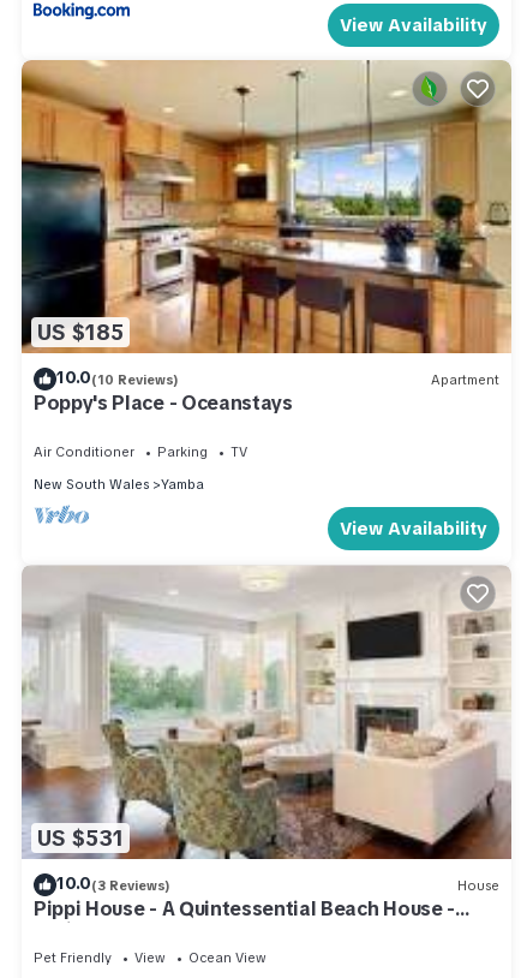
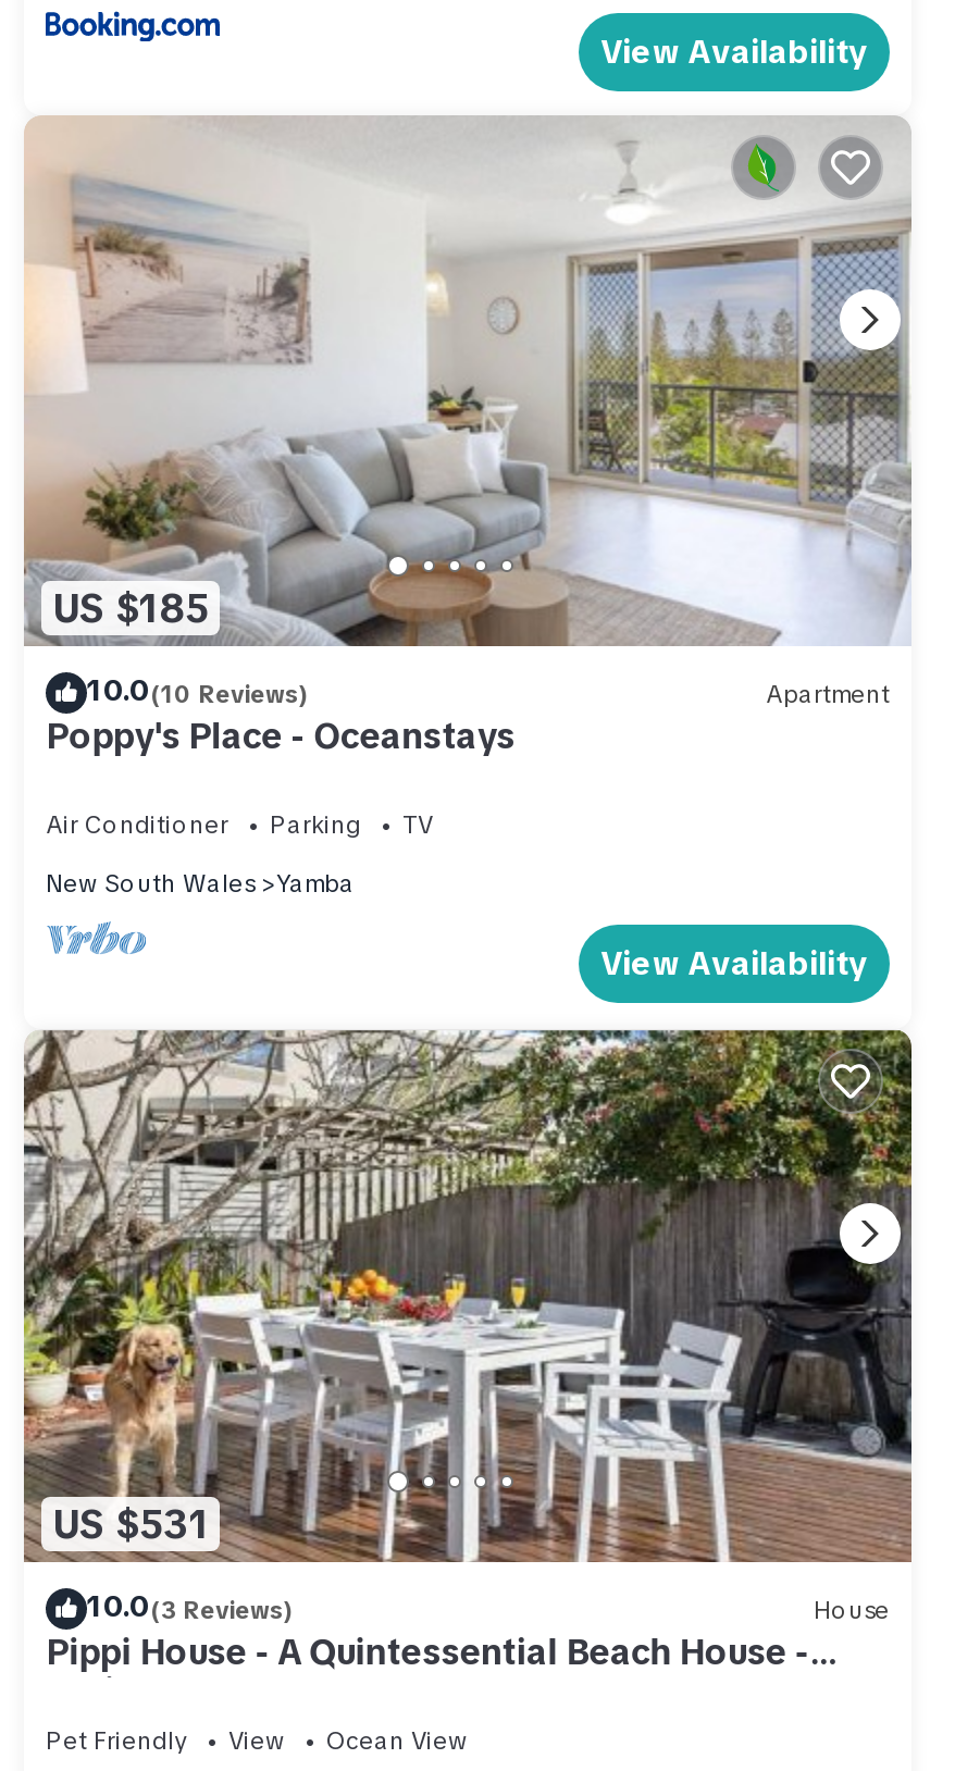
[20,60,511,354] [image] -> [22,115,911,648] [image]
[20,566,511,860] [image] -> [22,1029,914,1564] [image]

